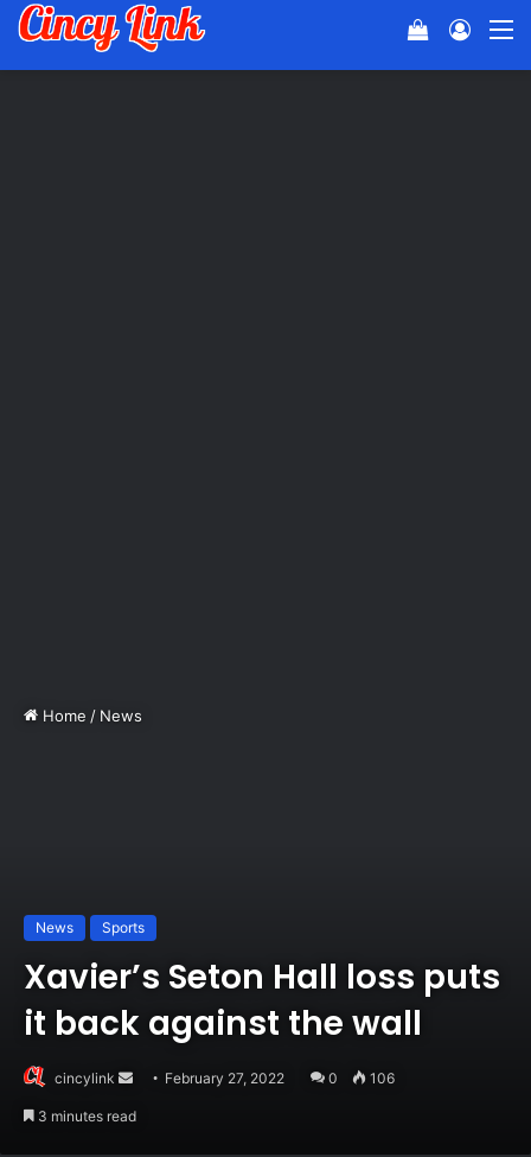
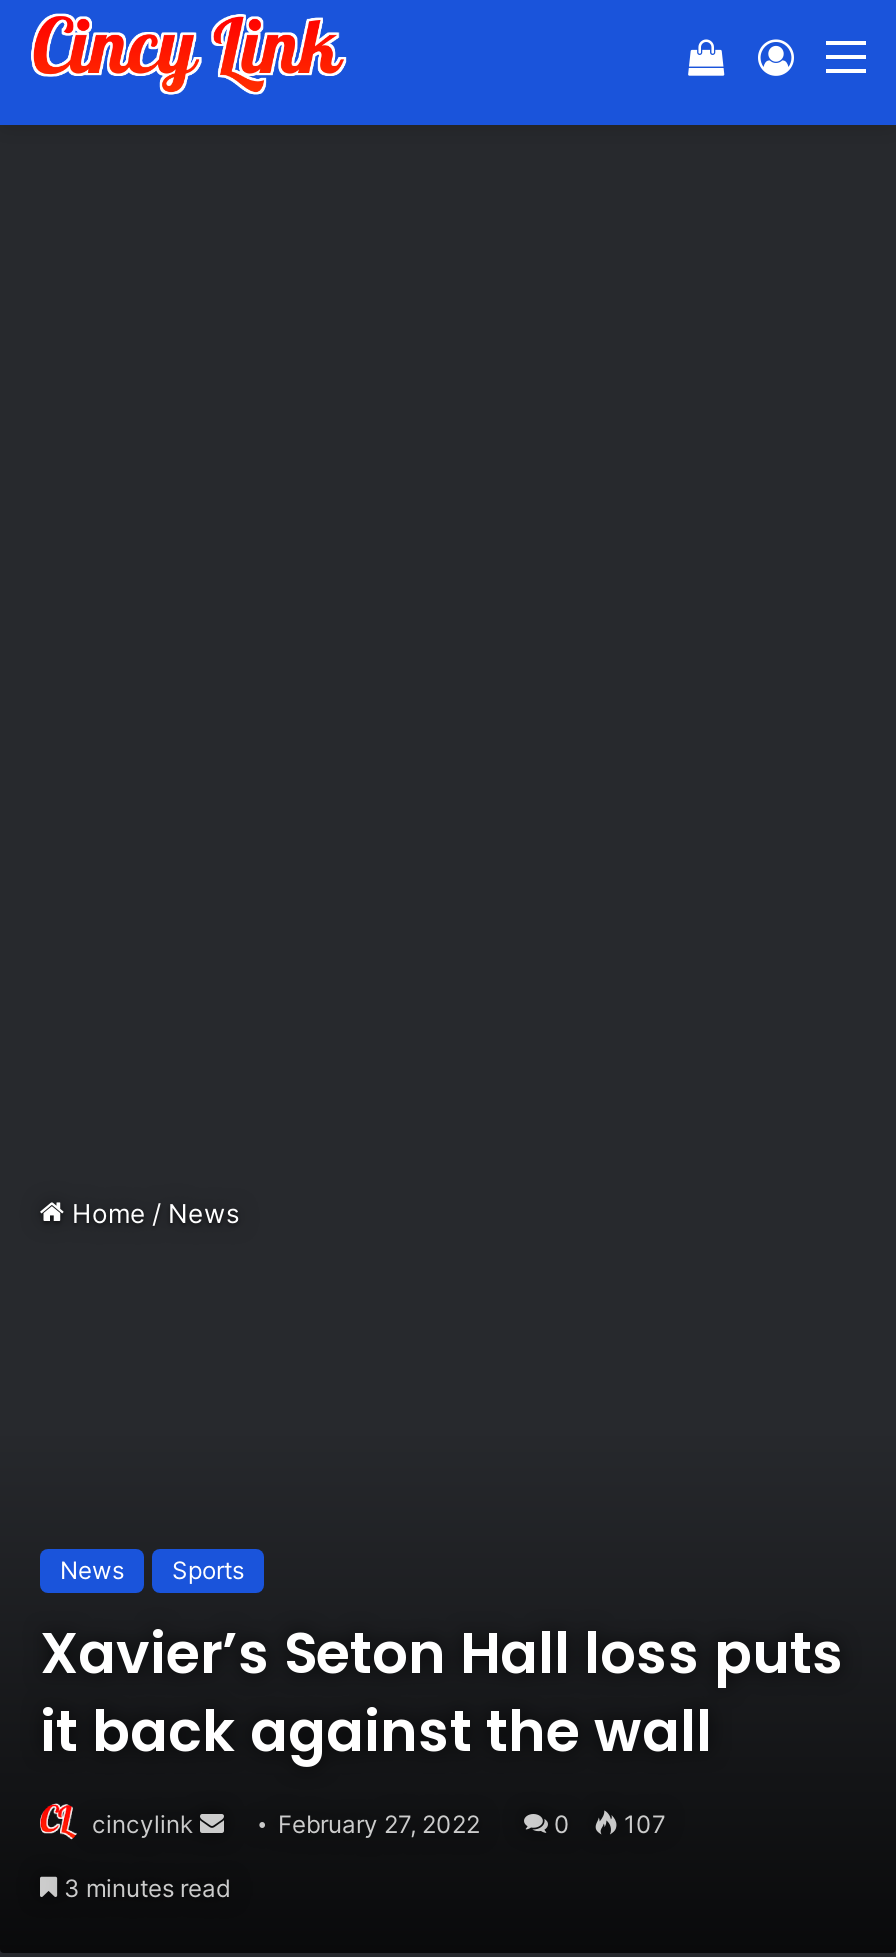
[328,1070,395,1087] 0 106 -> [554,1810,666,1840] 0 107

